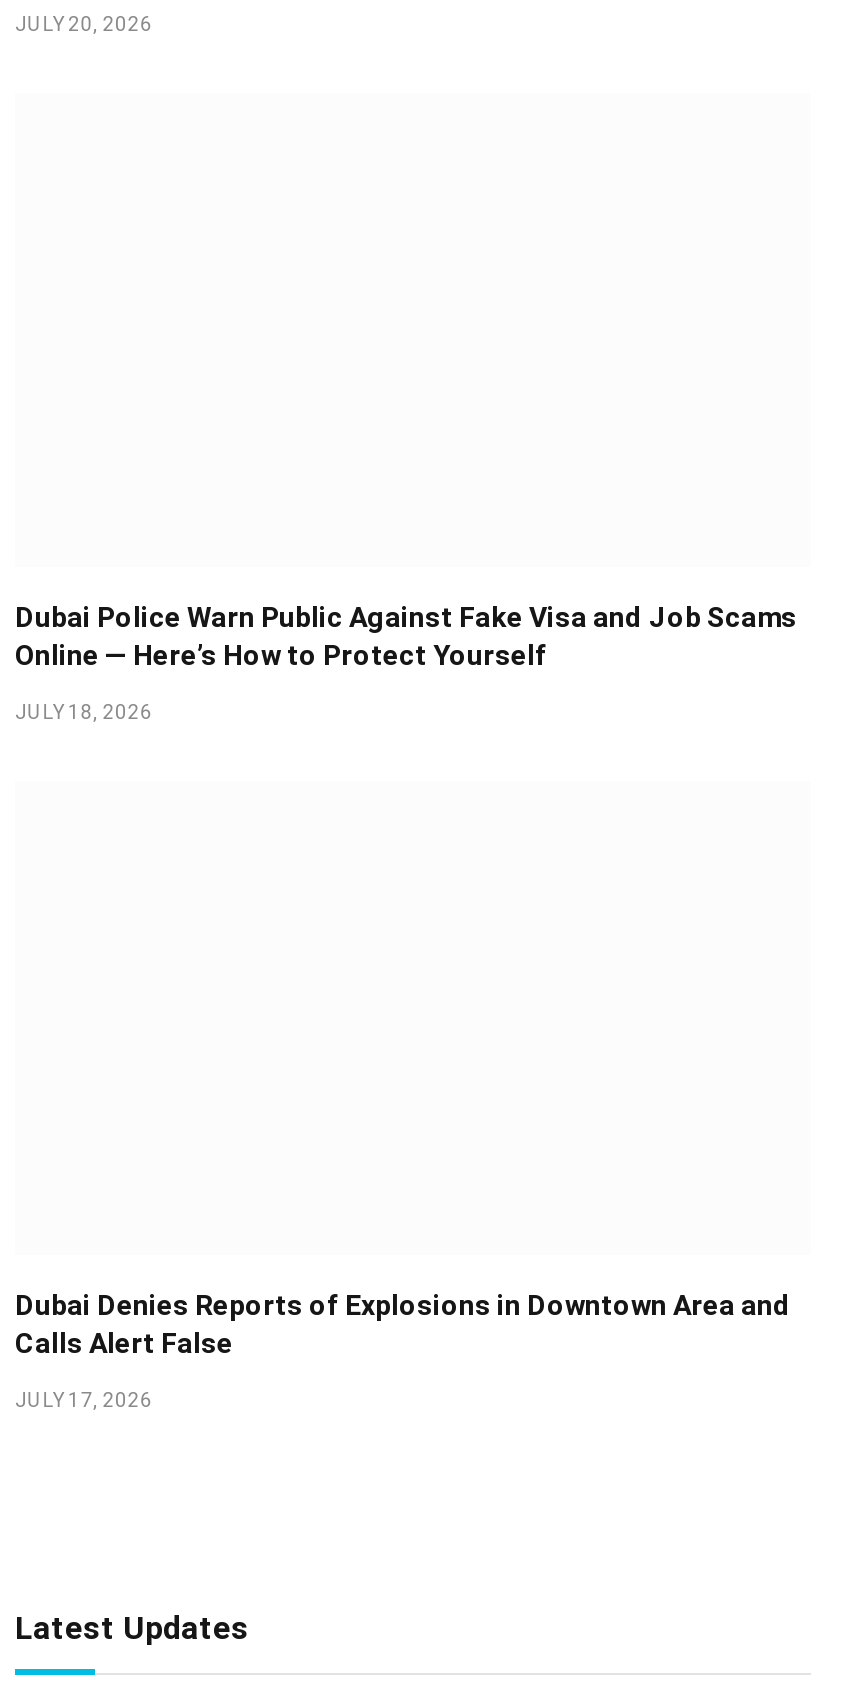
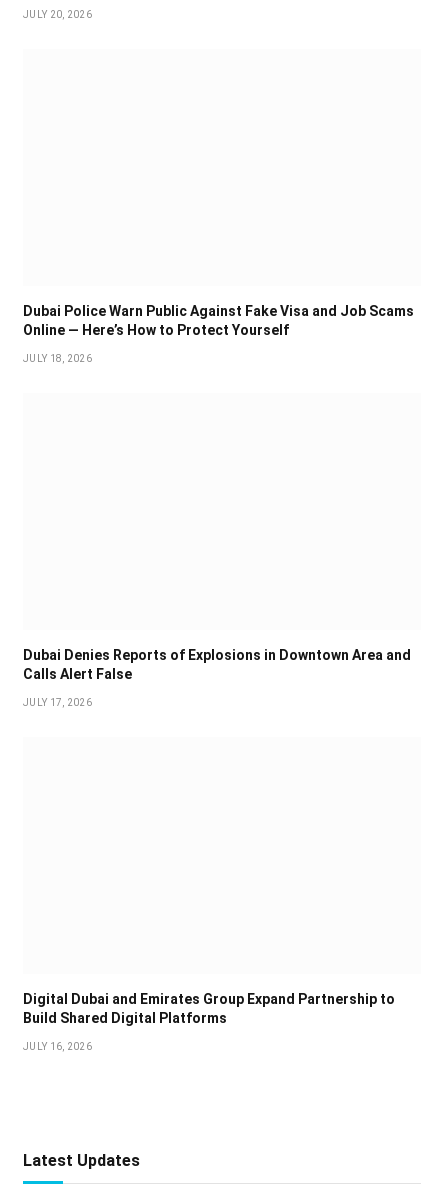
none -> [23,991,395,1052] Digital Dubai and Emirates Group Expand Partnership to | Build Shared Digital Platforms | JULY 16, 2026

